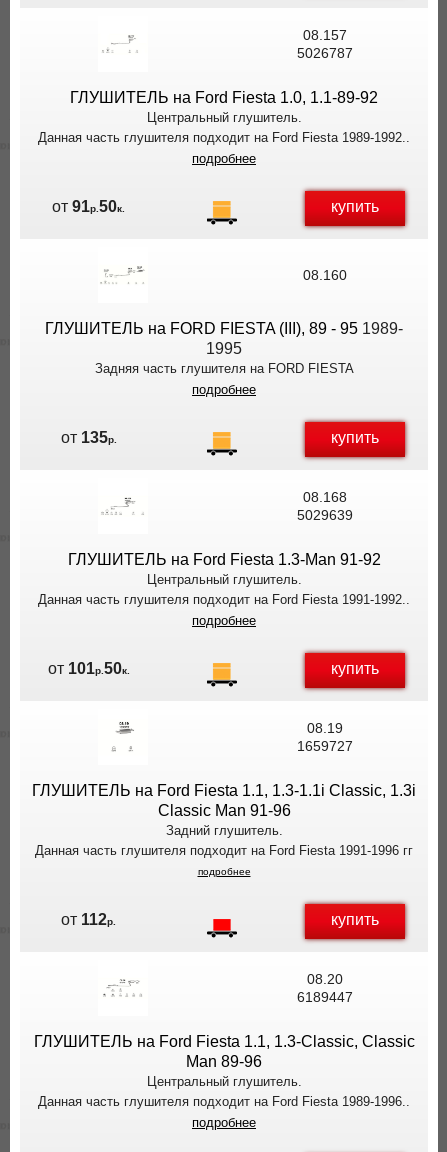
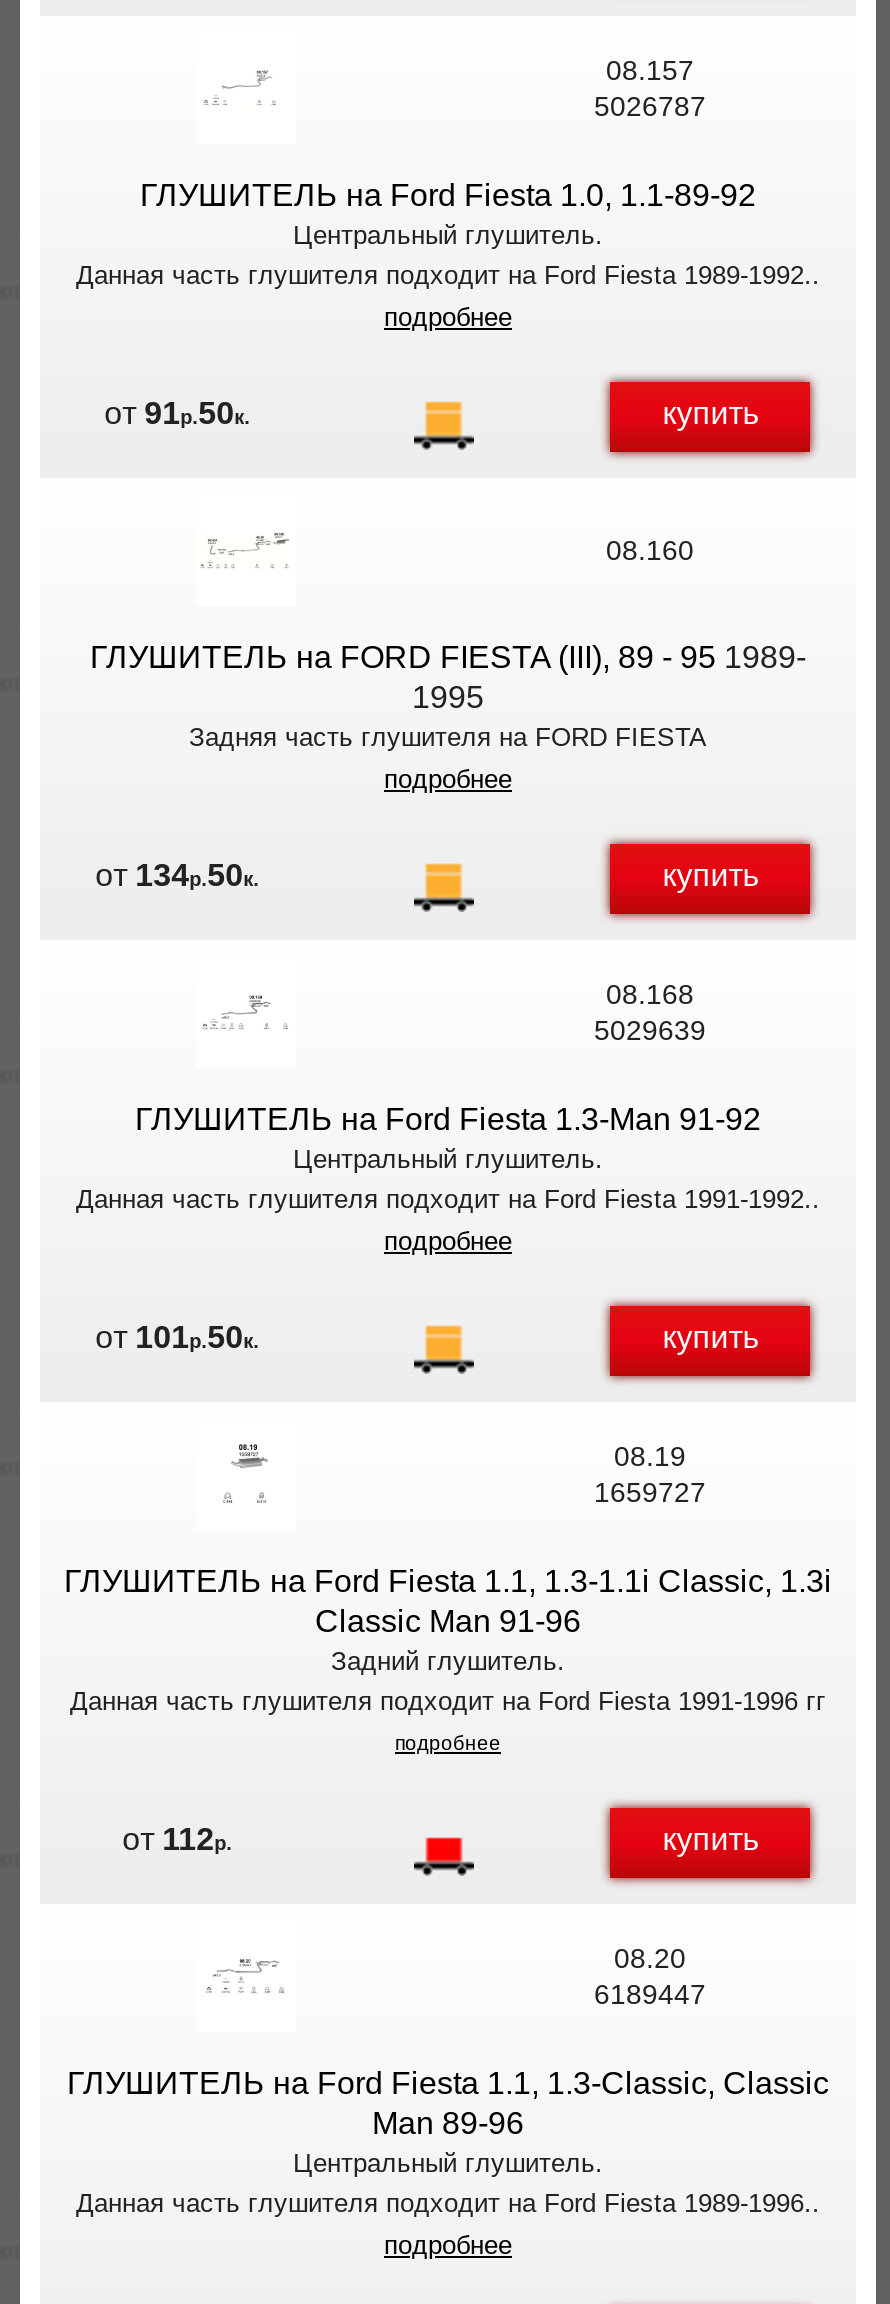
[61,429,117,446] от 135р. -> [95,858,259,892] от 134р.50к.

